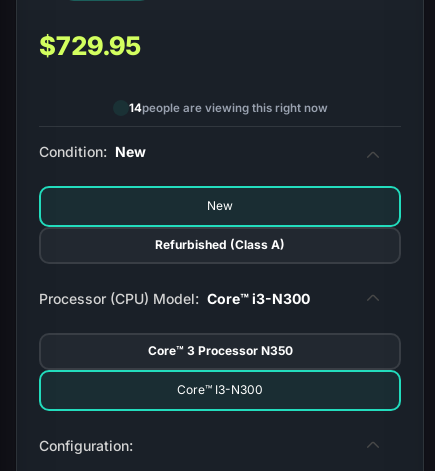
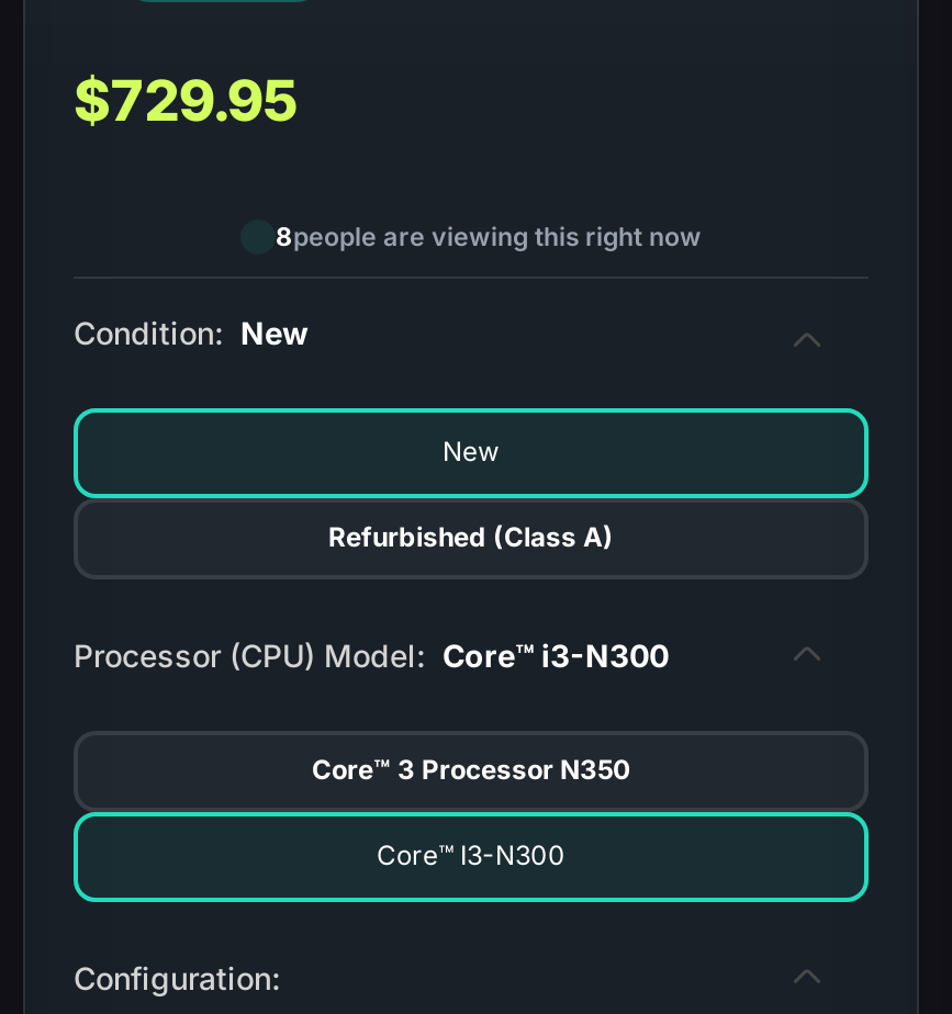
[128,101,327,115] 14people are viewing this right now -> [276,221,702,252] 8people are viewing this right now

